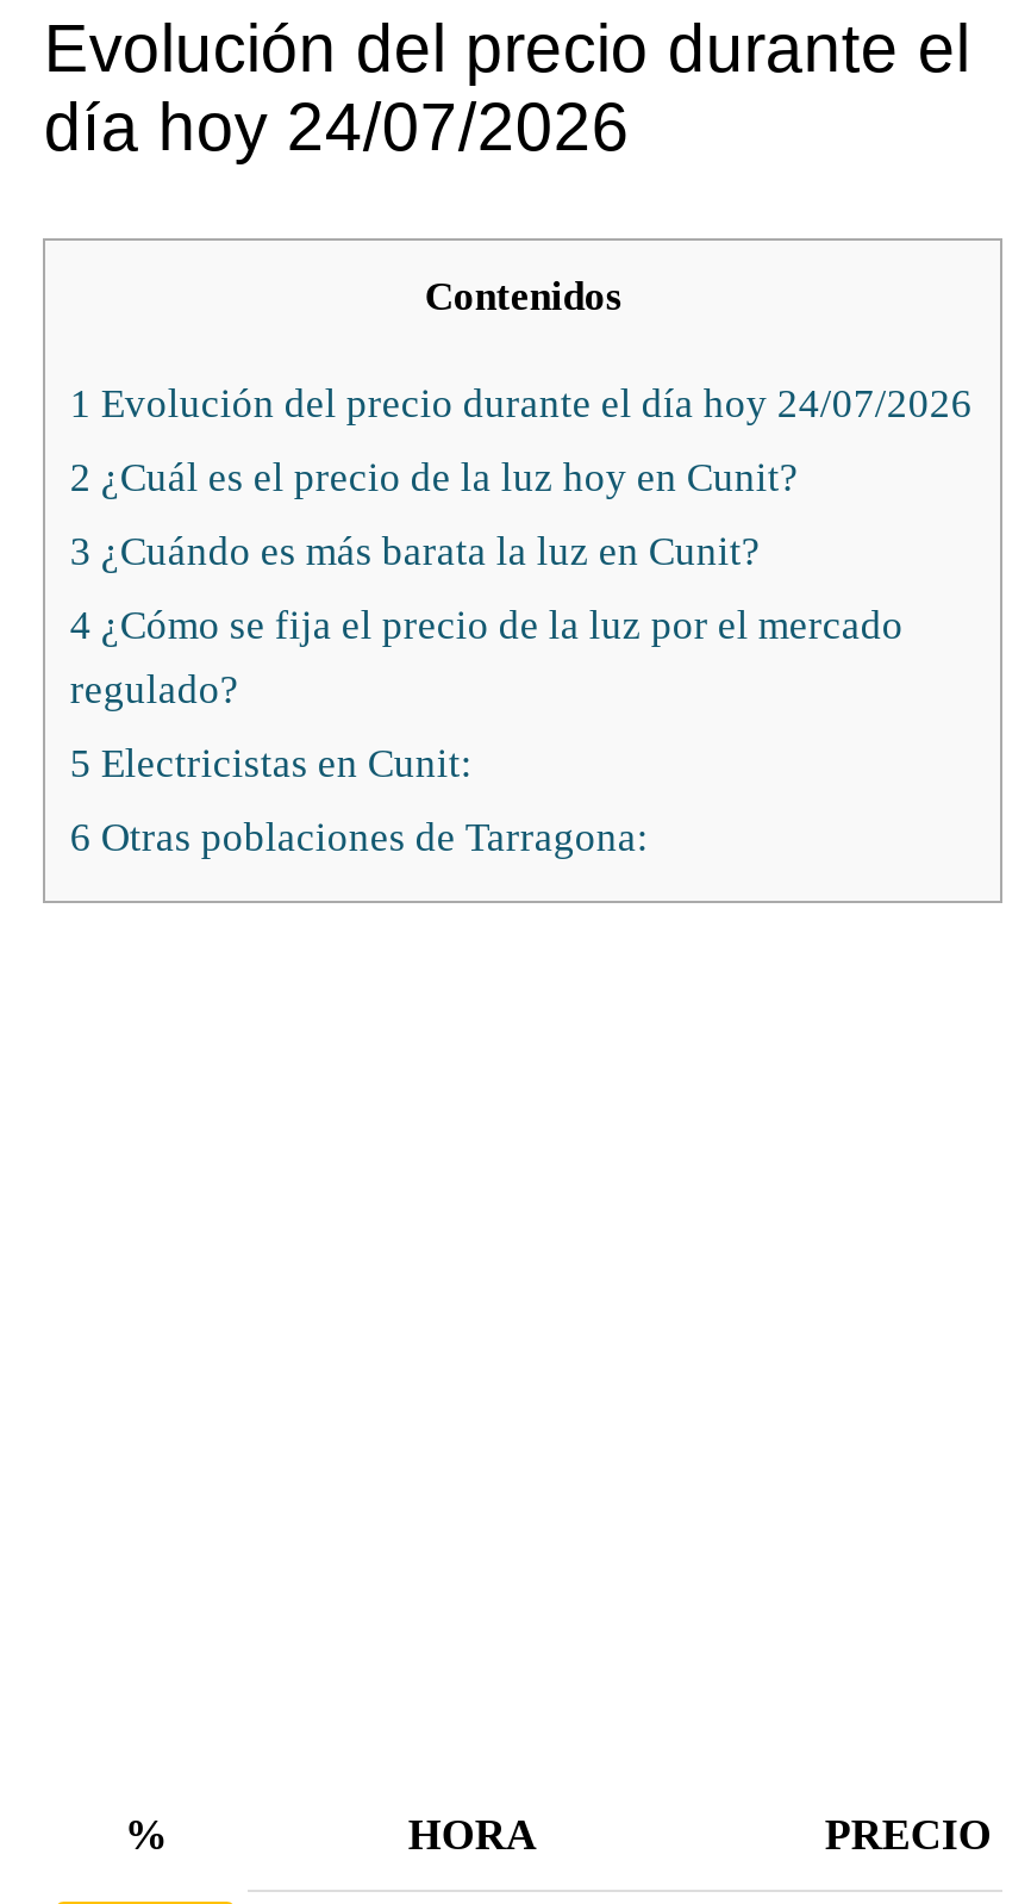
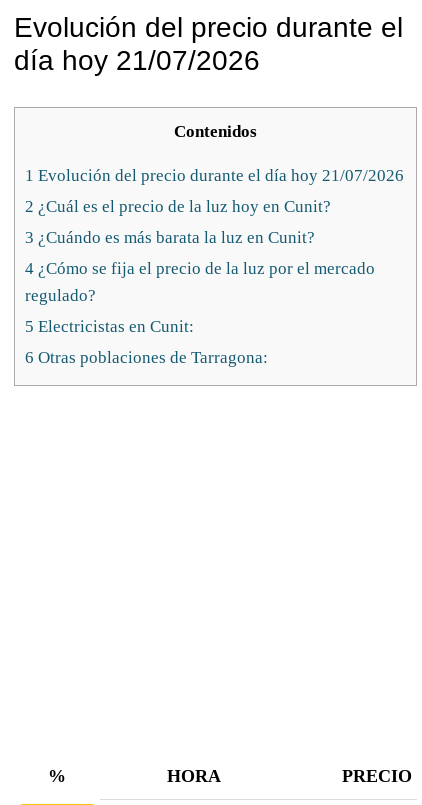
[44,92,630,166] día hoy 24/07/2026 -> [14,44,260,75] día hoy 21/07/2026
[70,380,972,426] 1 Evolución del precio durante el día hoy 24/07/2026 -> [25,166,404,185] 1 Evolución del precio durante el día hoy 21/07/2026

